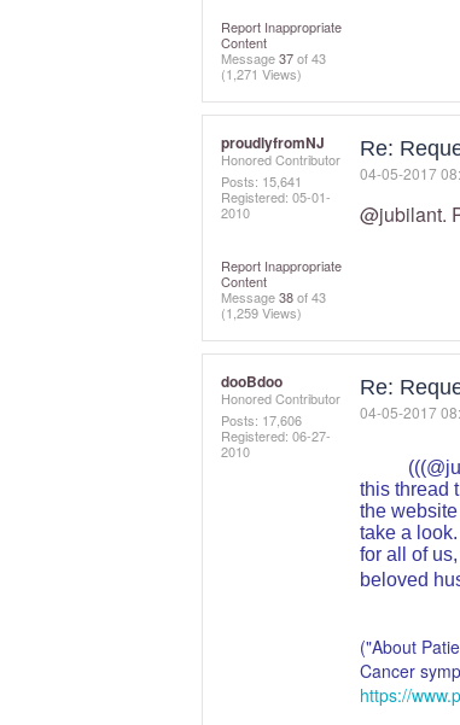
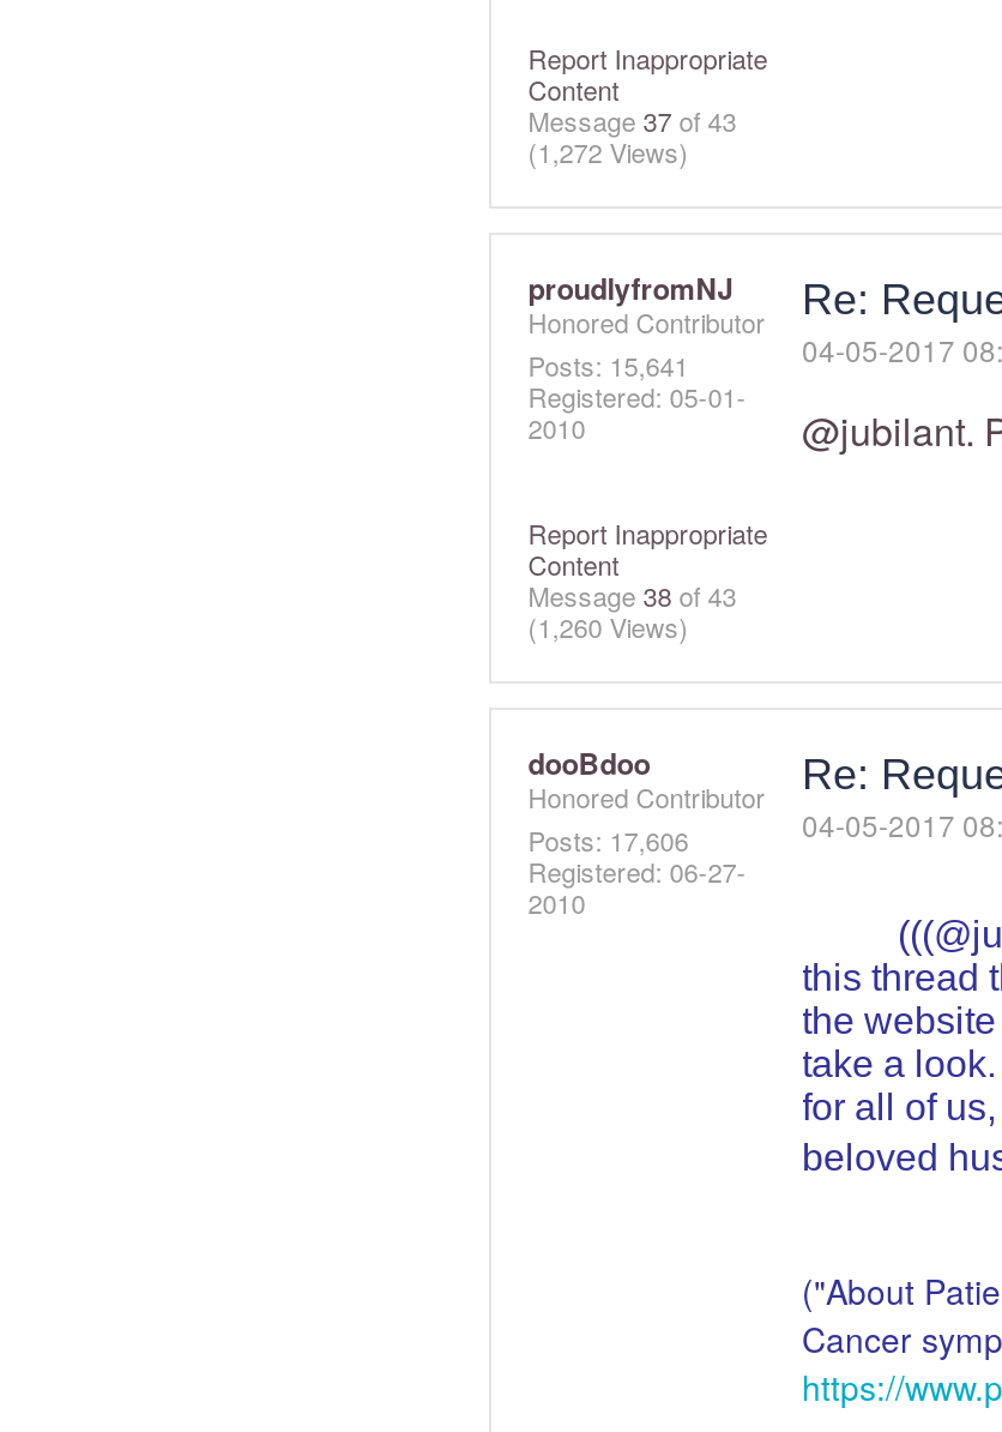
[221,64,302,83] (1,271 Views) -> [528,132,688,170] (1,272 Views)
[221,303,302,322] (1,259 Views) -> [528,607,688,645] (1,260 Views)

